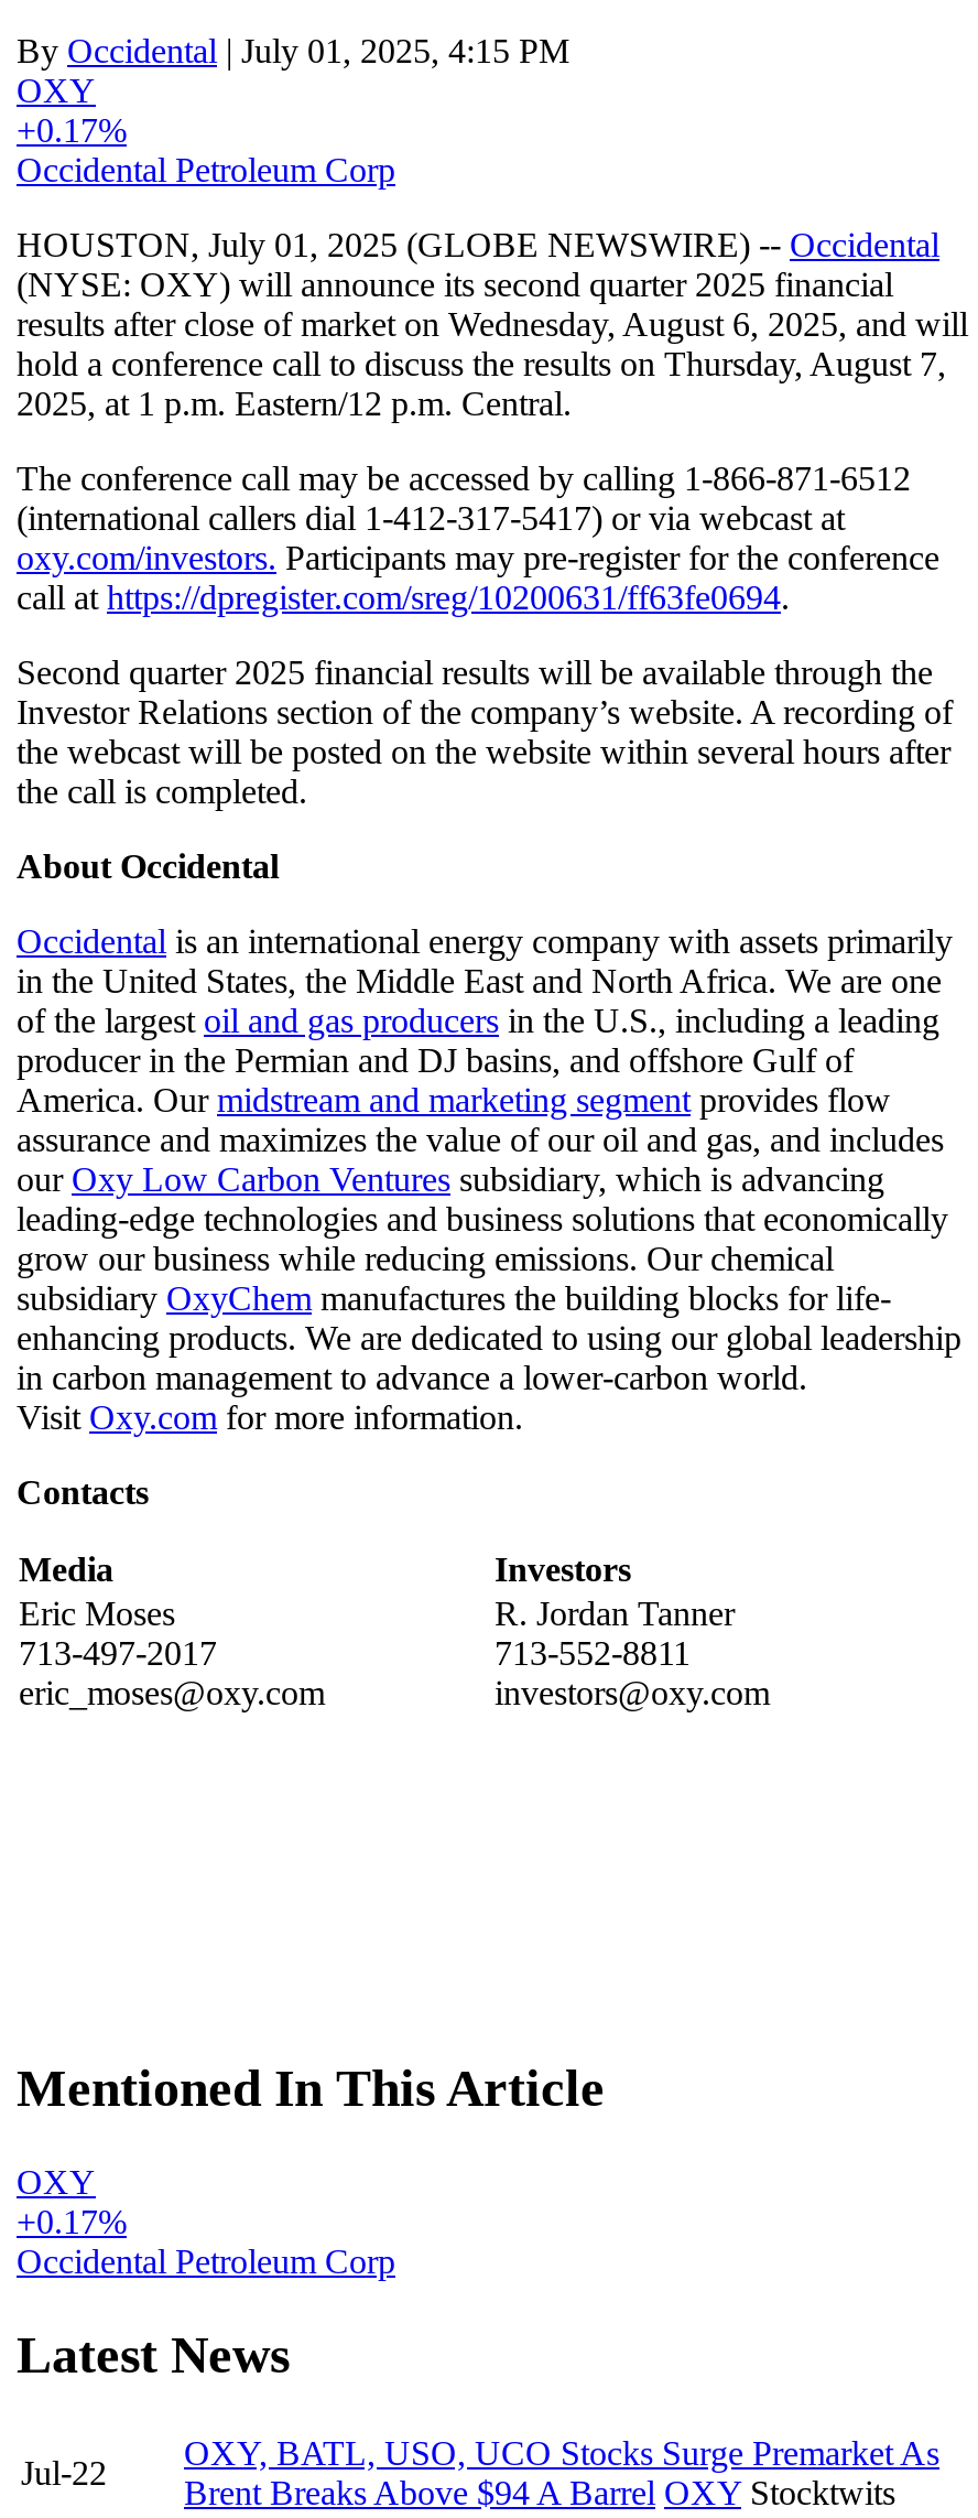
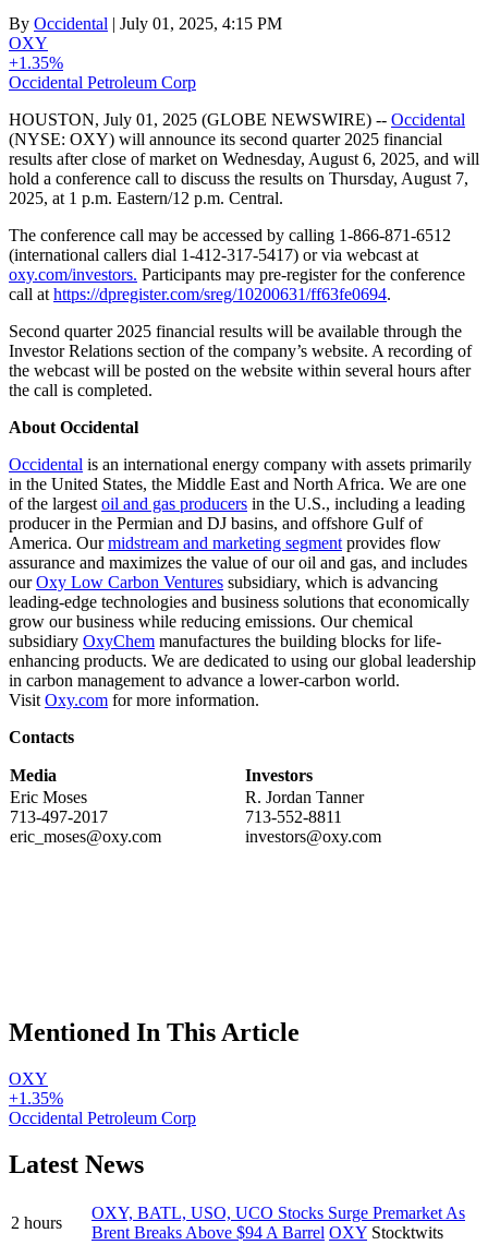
[17,111,127,149] +0.17% -> [9,53,63,72] +1.35%
[17,2202,127,2240] +0.17% -> [9,1089,63,1107] +1.35%
[21,2453,107,2490] Jul-22 -> [11,1213,62,1231] 2 hours

